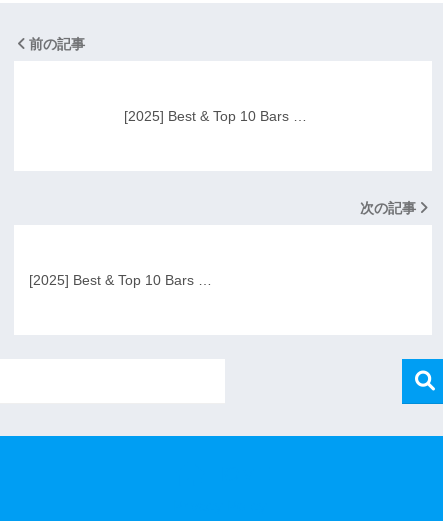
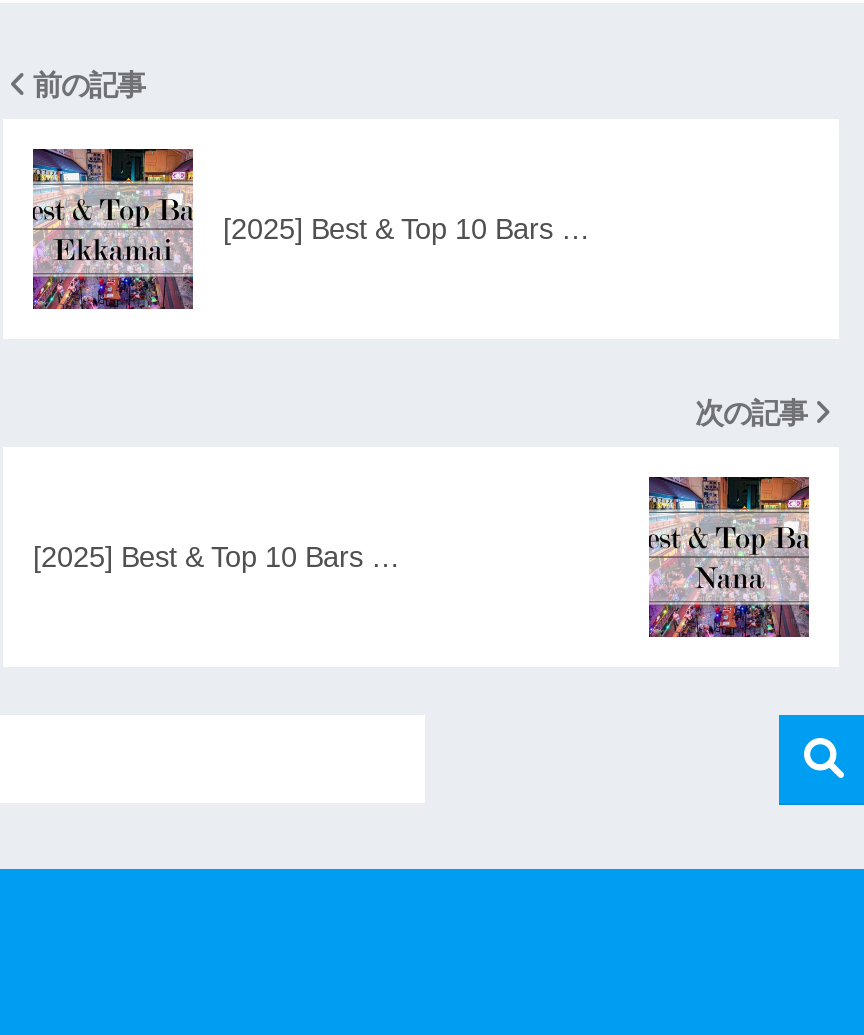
none -> [31,147,195,311] [image]
none -> [647,475,811,639] [image]

